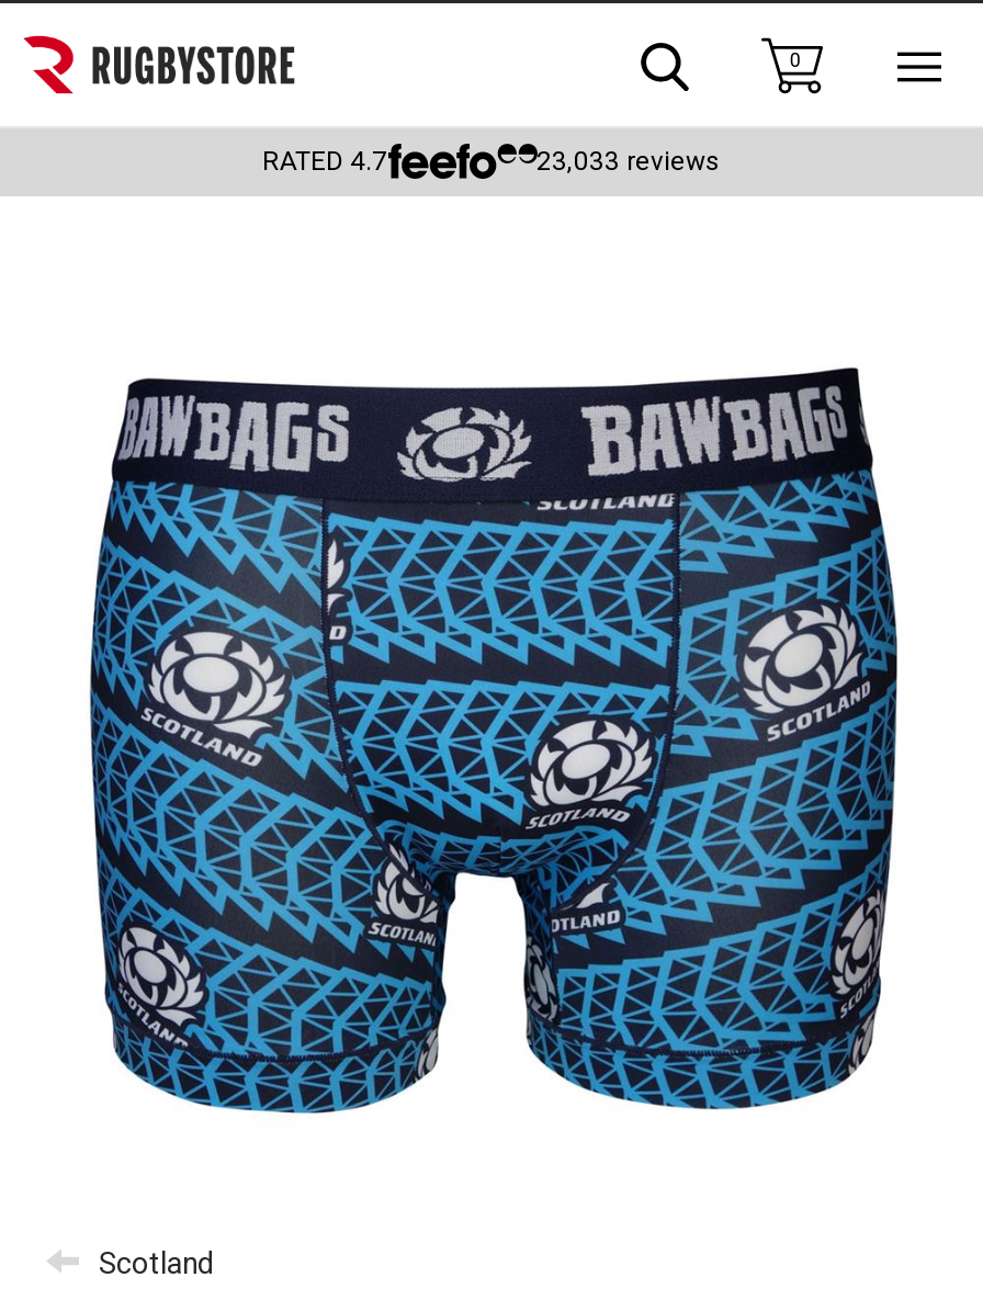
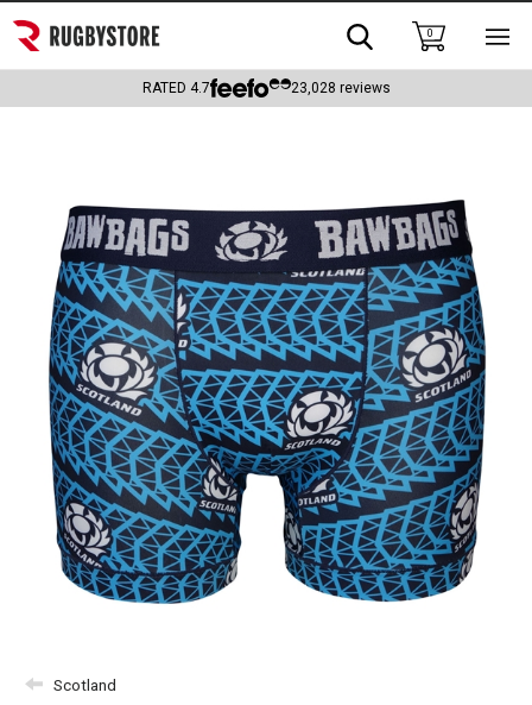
[536,146,721,177] 23,033 reviews -> [290,80,390,96] 23,028 reviews

